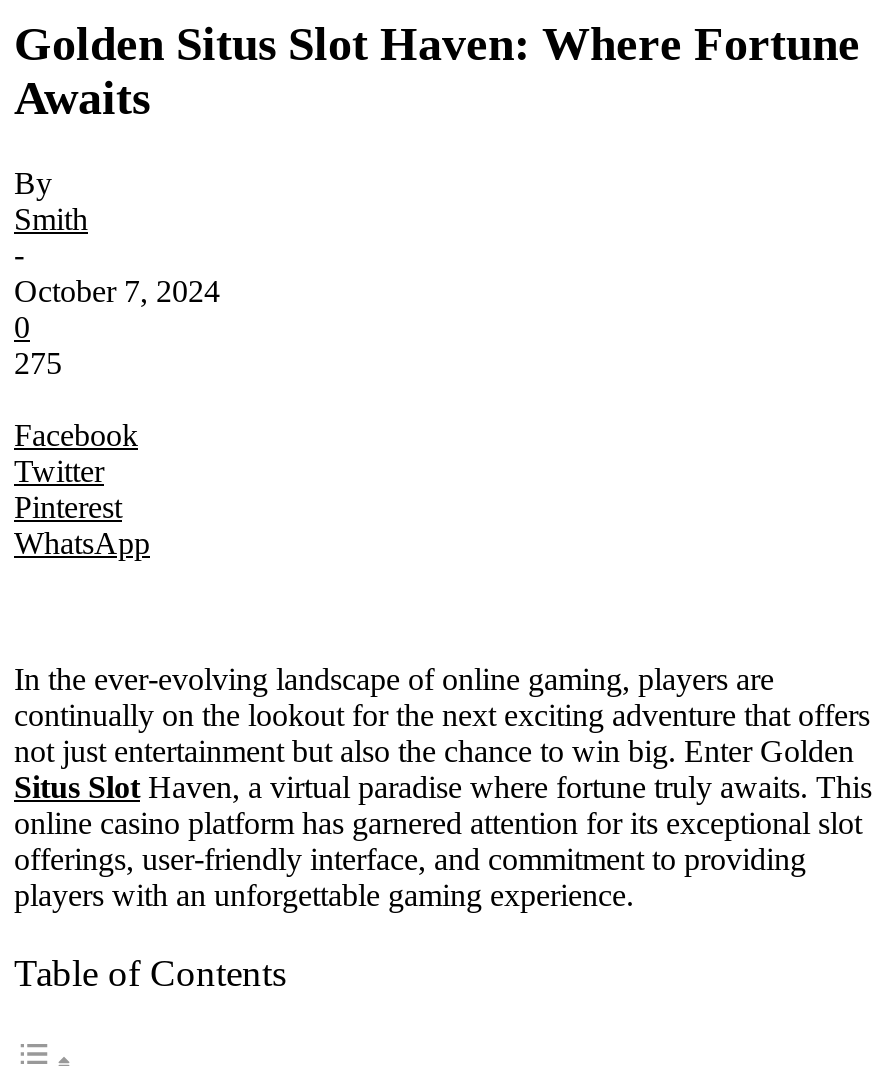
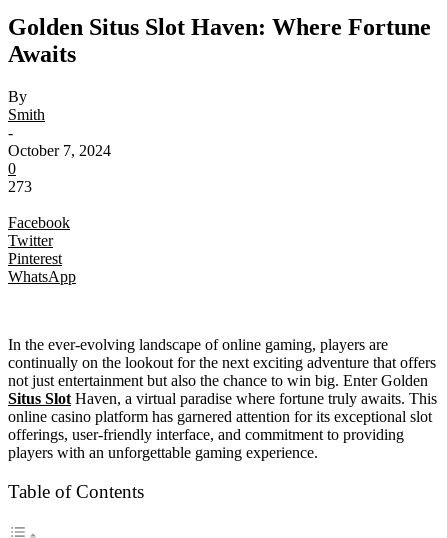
[14,346,62,380] 275 -> [8,178,32,195] 273

